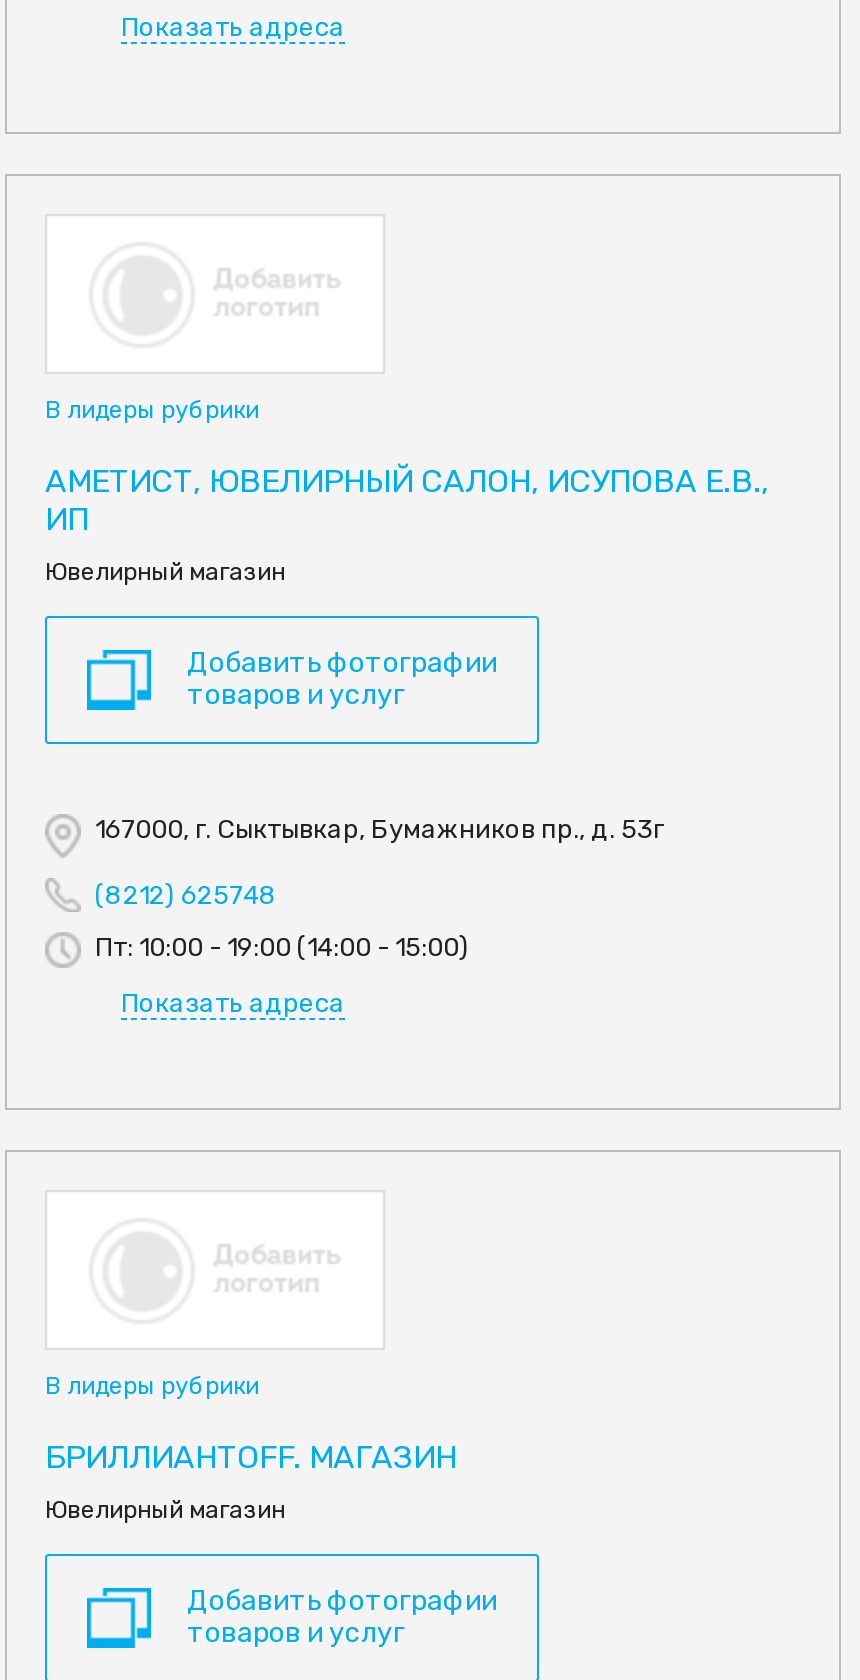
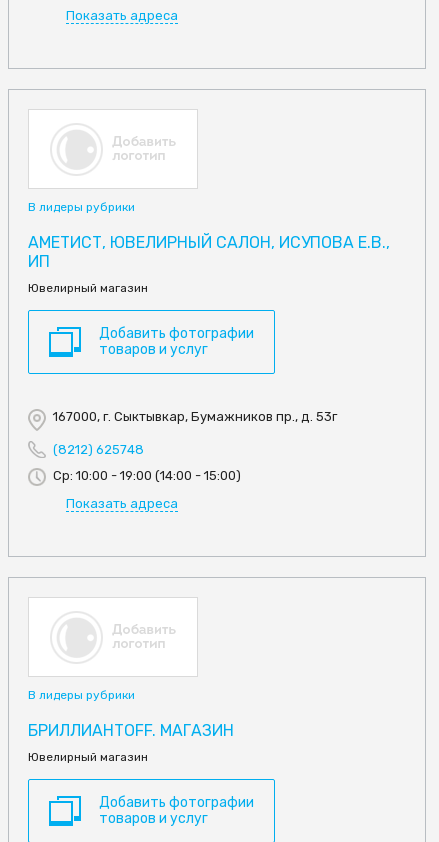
[95,931,469,961] Пт: 10:00 - 19:00 (14:00 - 15:00) -> [53,468,241,483] Ср: 10:00 - 19:00 (14:00 - 15:00)

